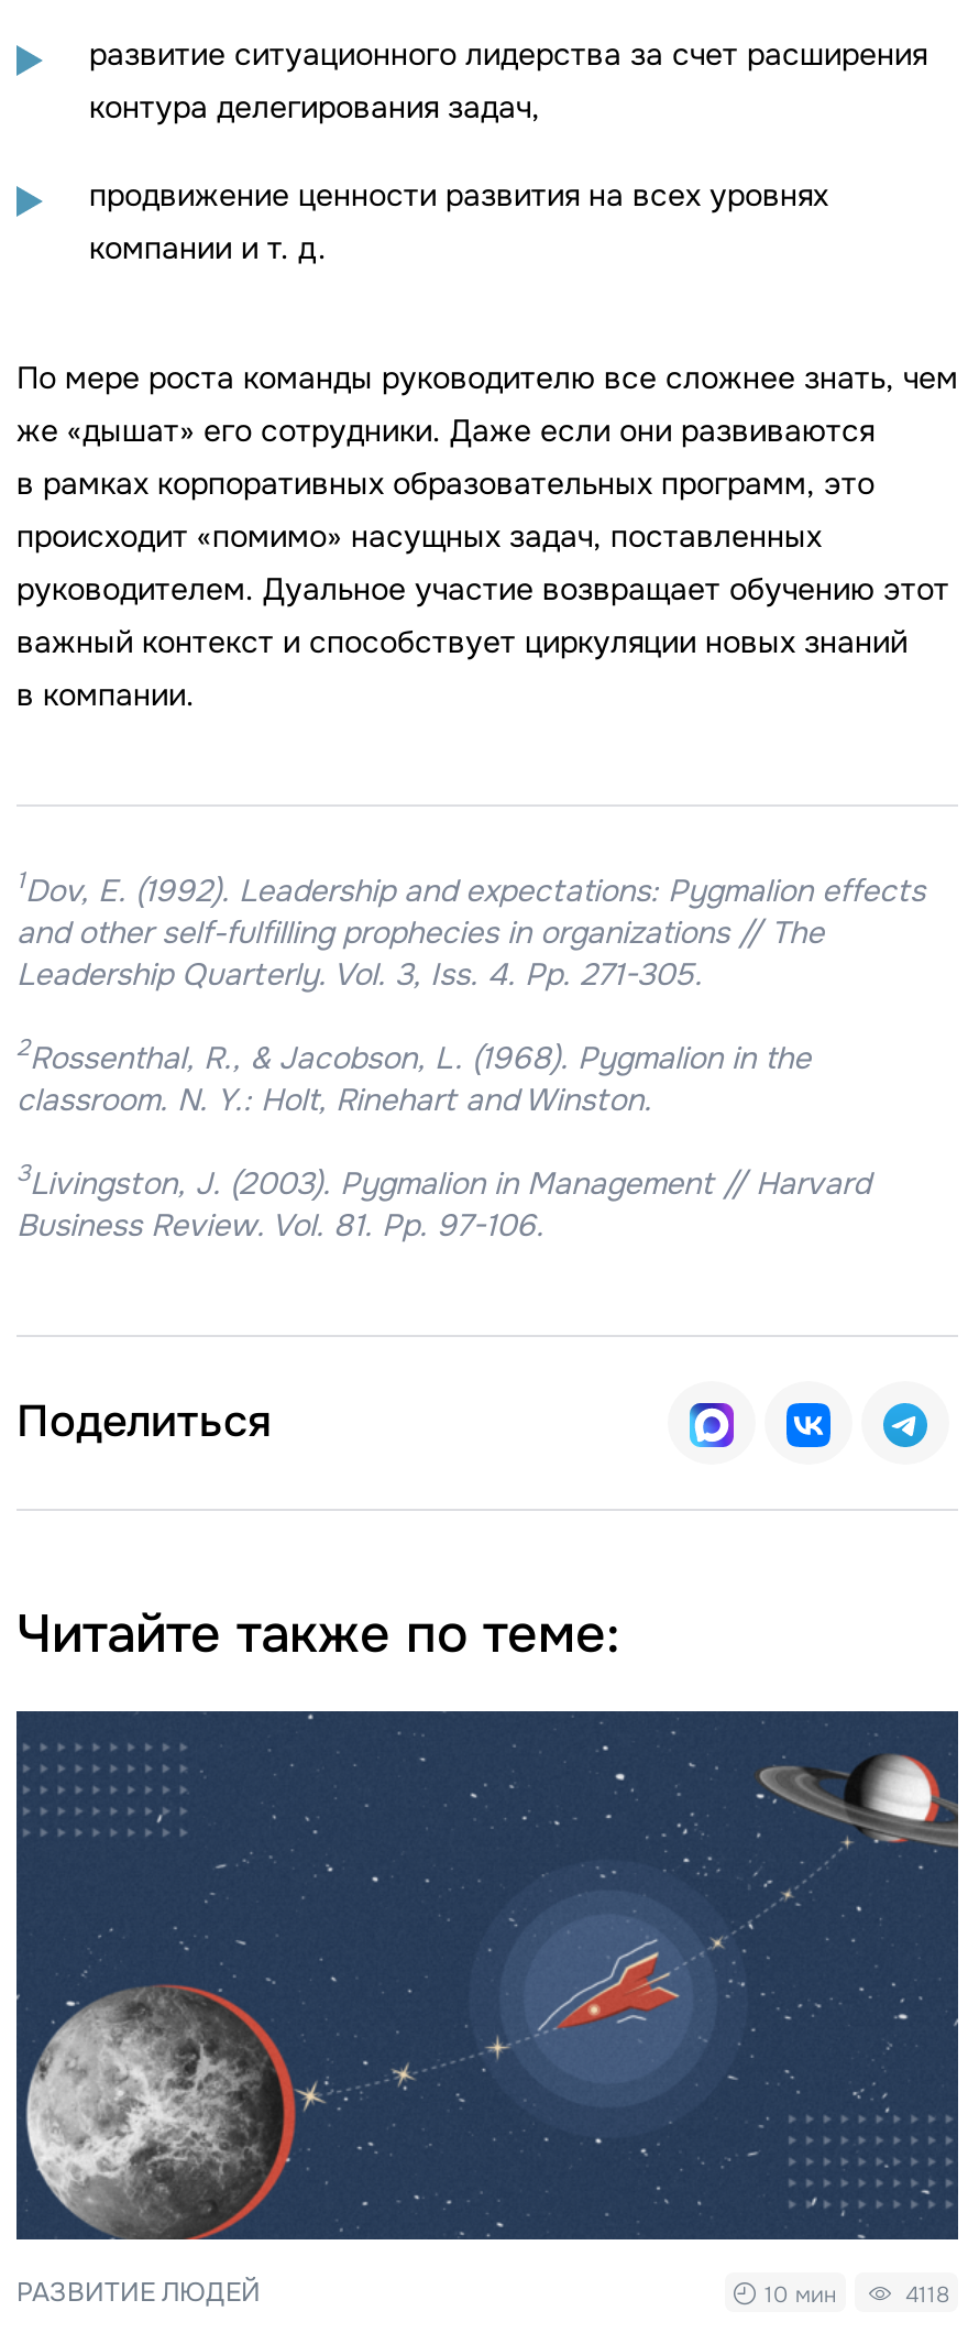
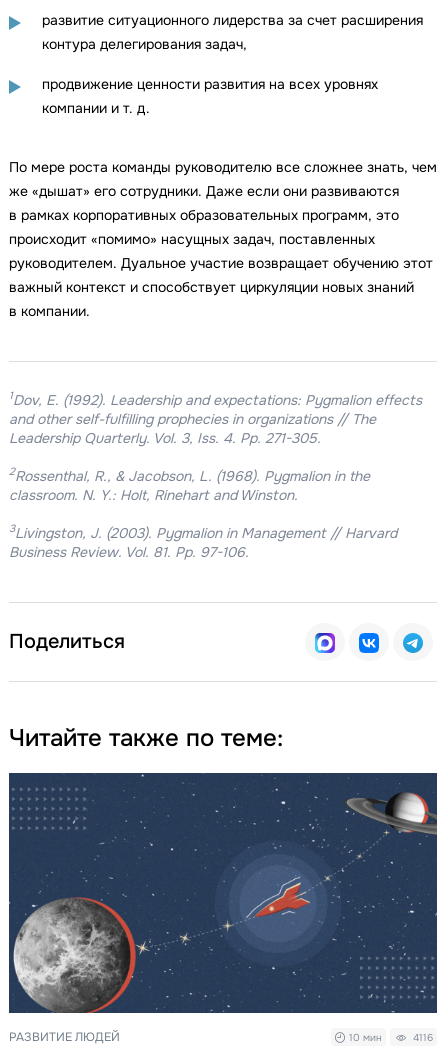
[905,2280,949,2308] 4118 -> [413,1031,433,1044] 4116

